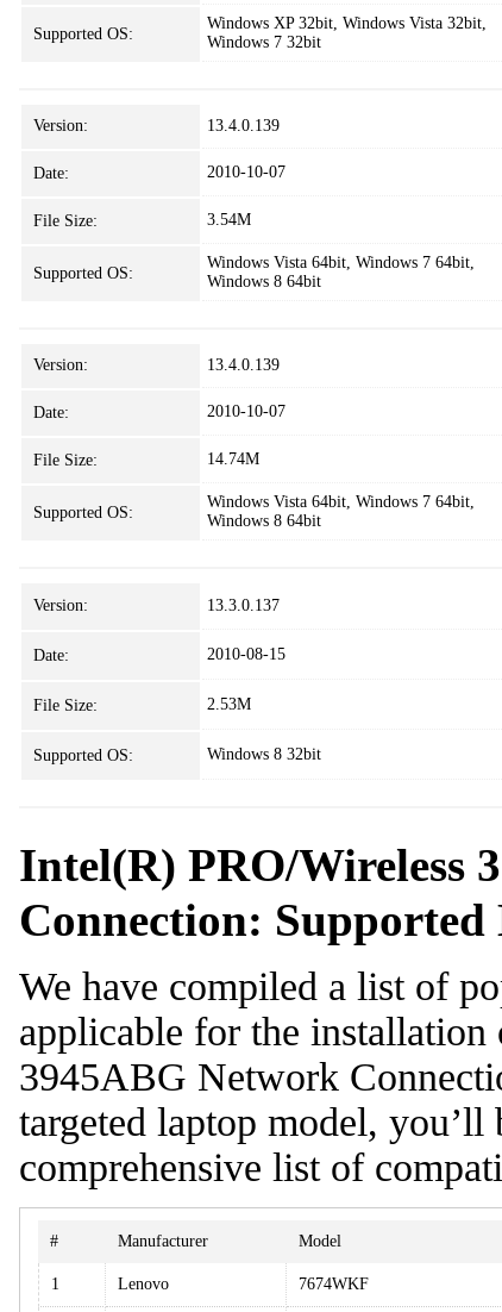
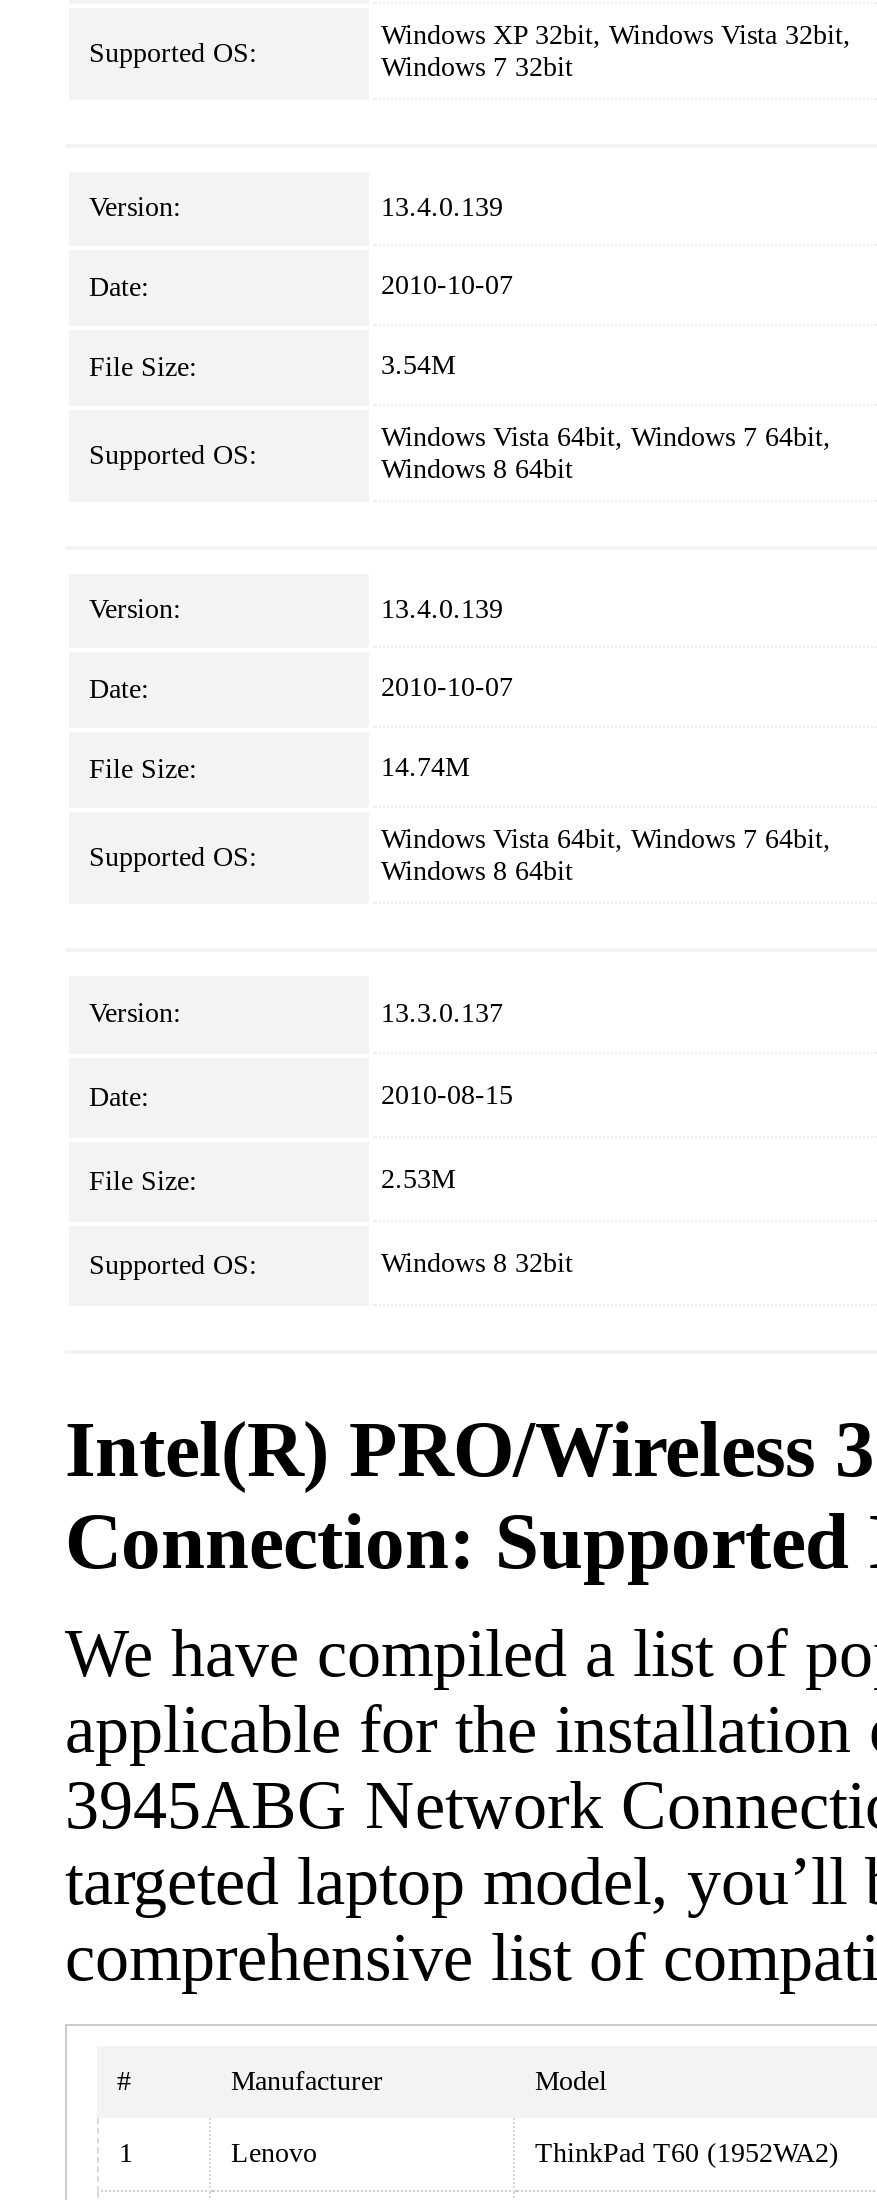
[299,1275,369,1293] 7674WKF -> [535,2138,839,2168] ThinkPad T60 (1952WA2)

